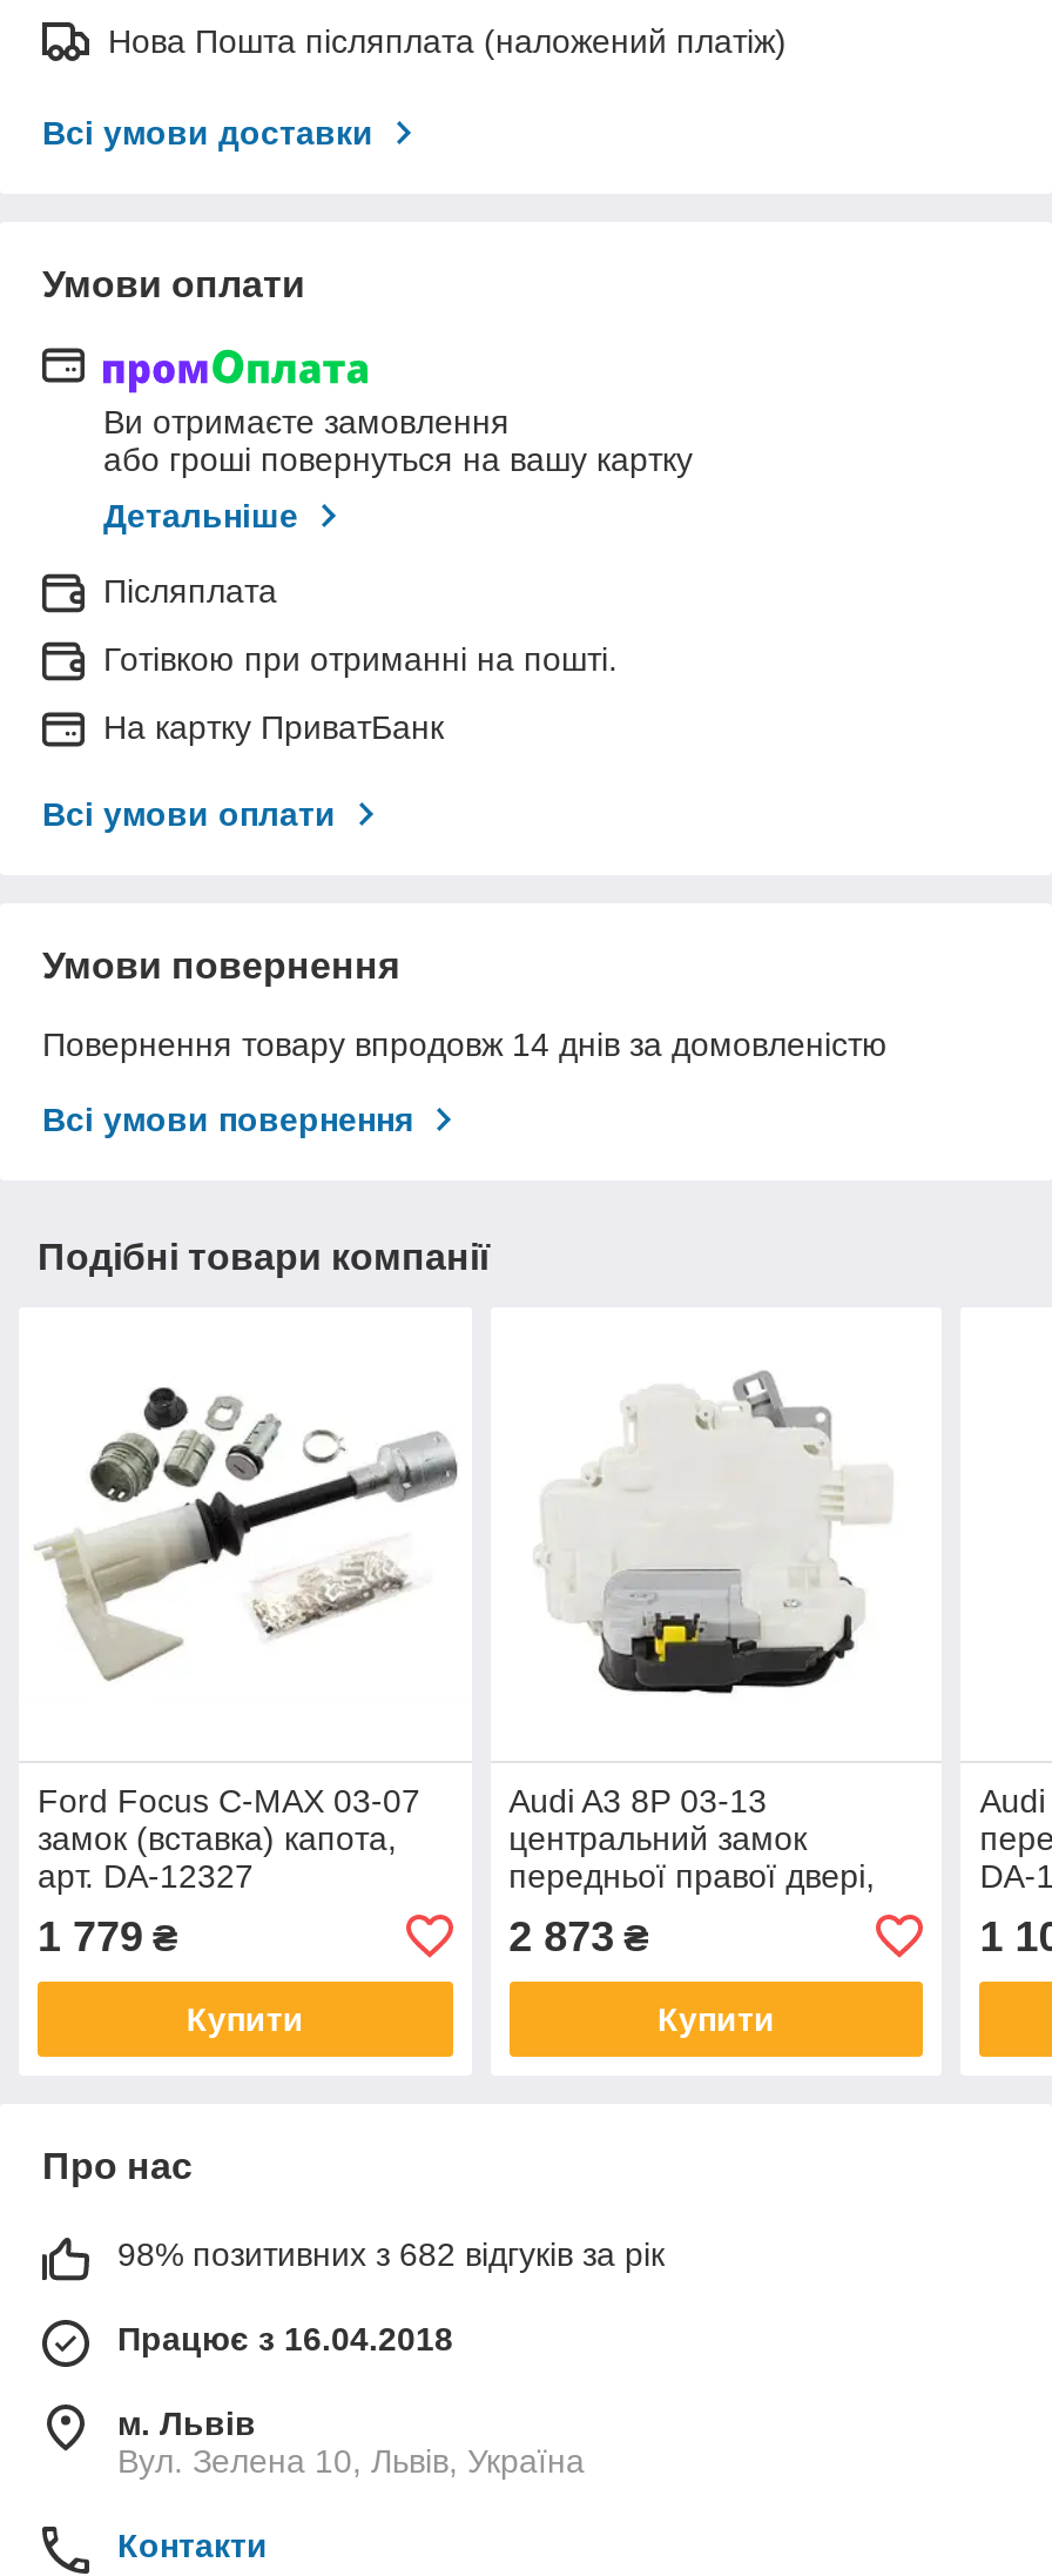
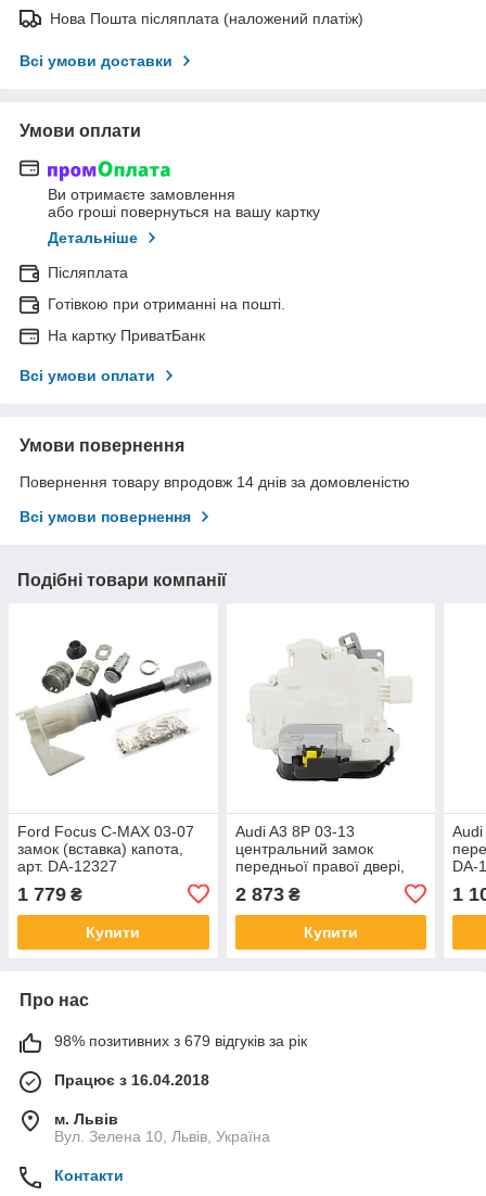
[117,2234,665,2272] 98% позитивних з 682 відгуків за рік -> [54,1032,307,1049] 98% позитивних з 679 відгуків за рік

